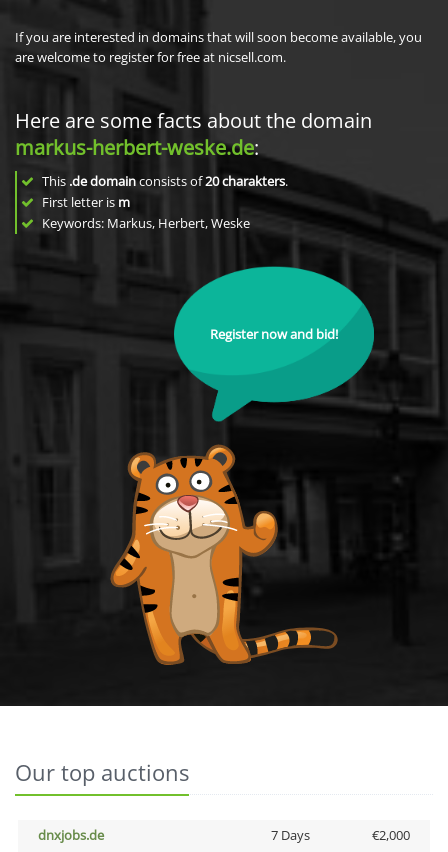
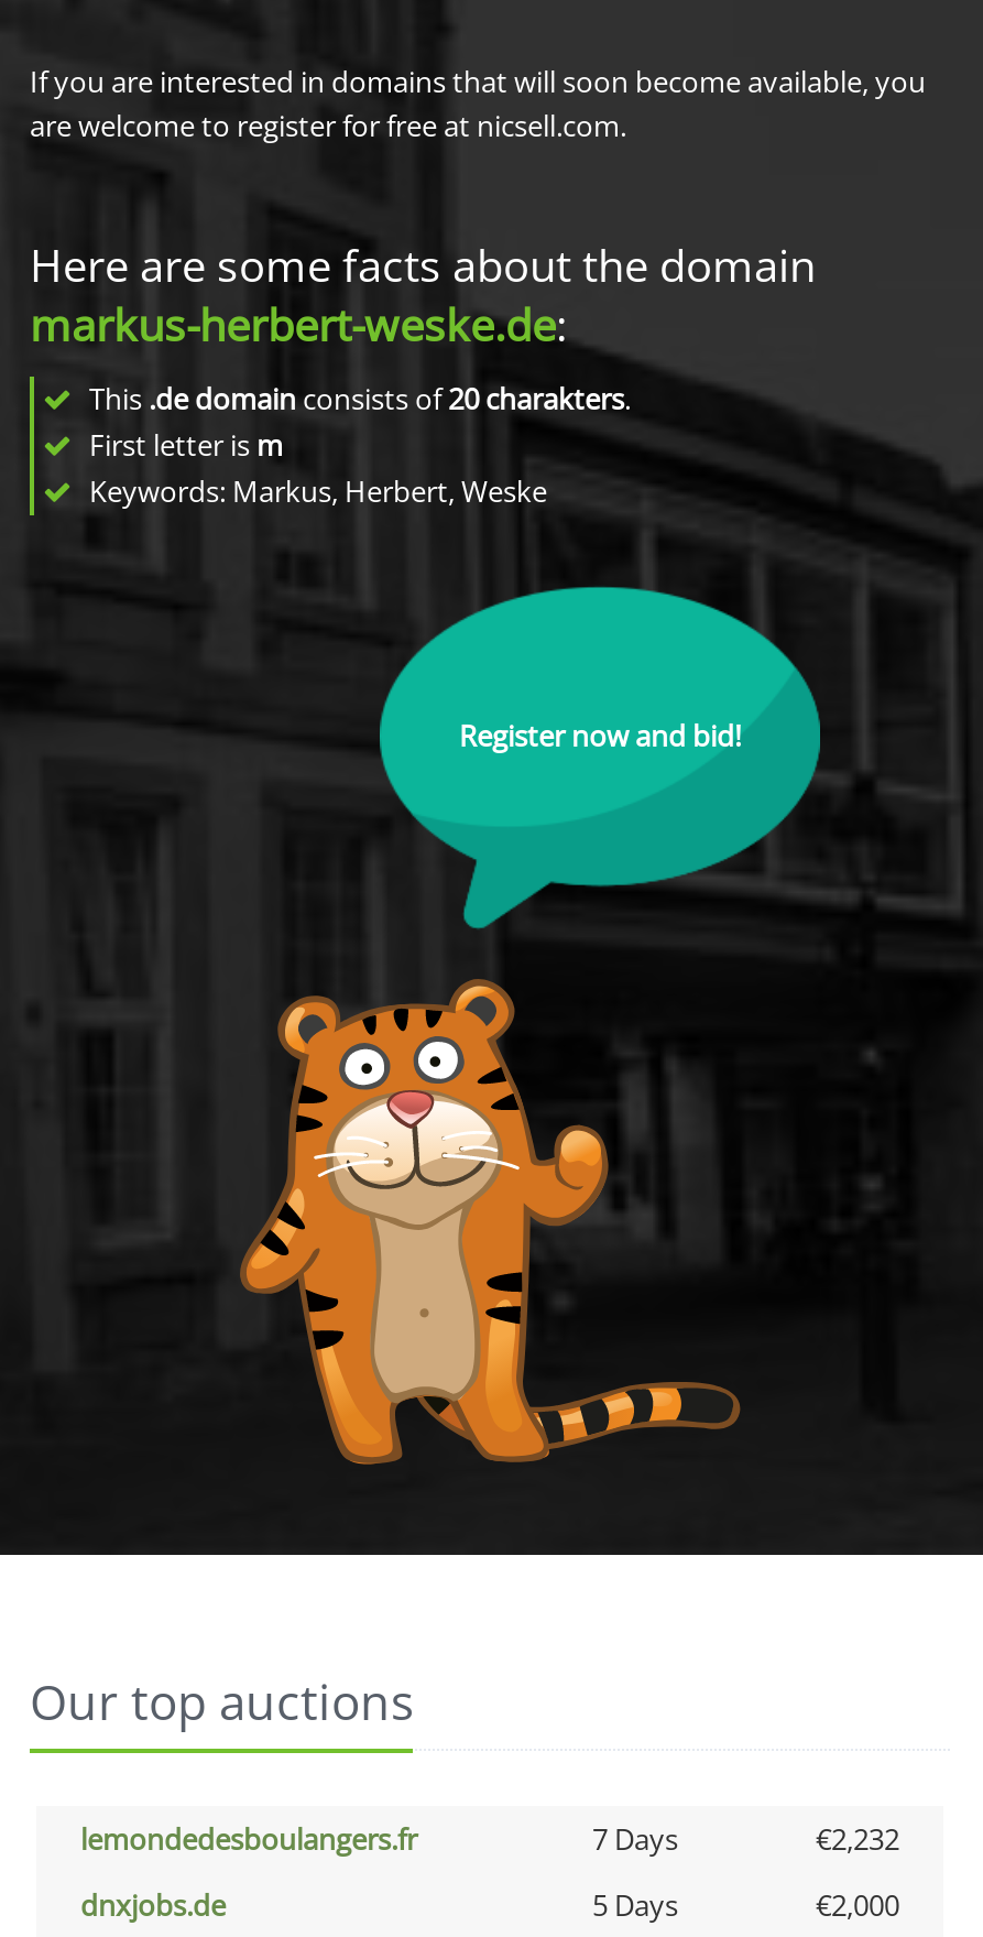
none -> [80,1819,899,1859] lemondedesboulangers.fr | 7 Days | €2,232
[270,826,309,844] 7 Days -> [592,1885,678,1925] 5 Days

